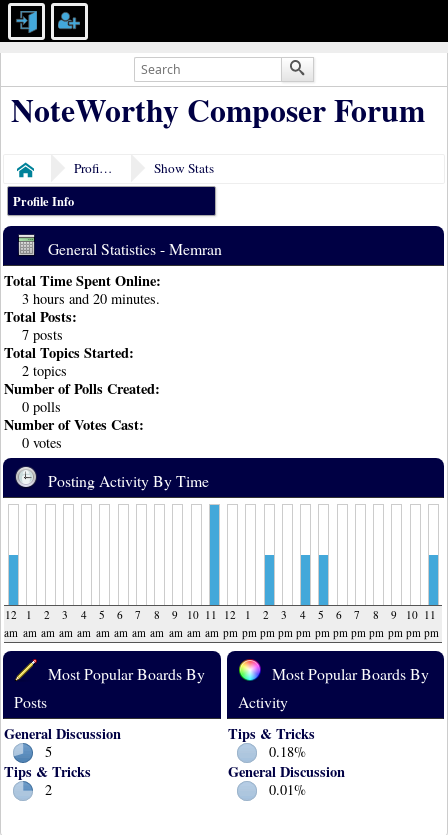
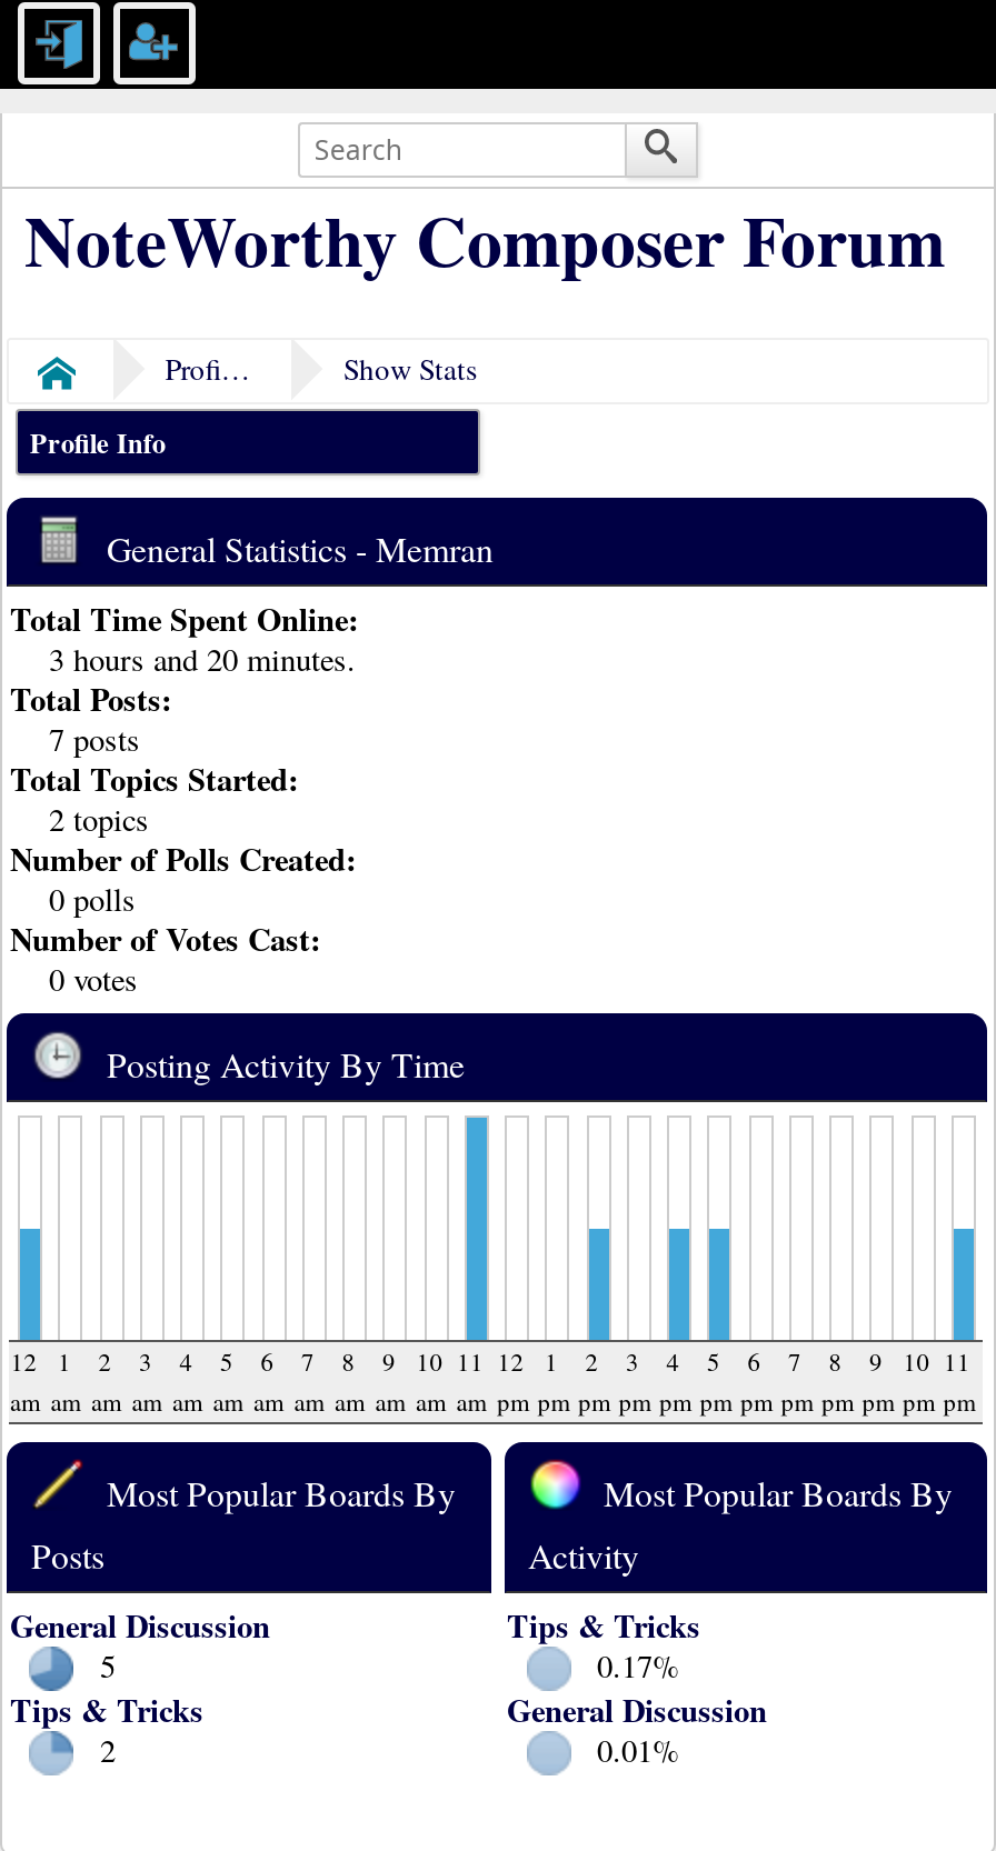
[268,742,305,761] 0.18% -> [597,1645,679,1687] 0.17%

